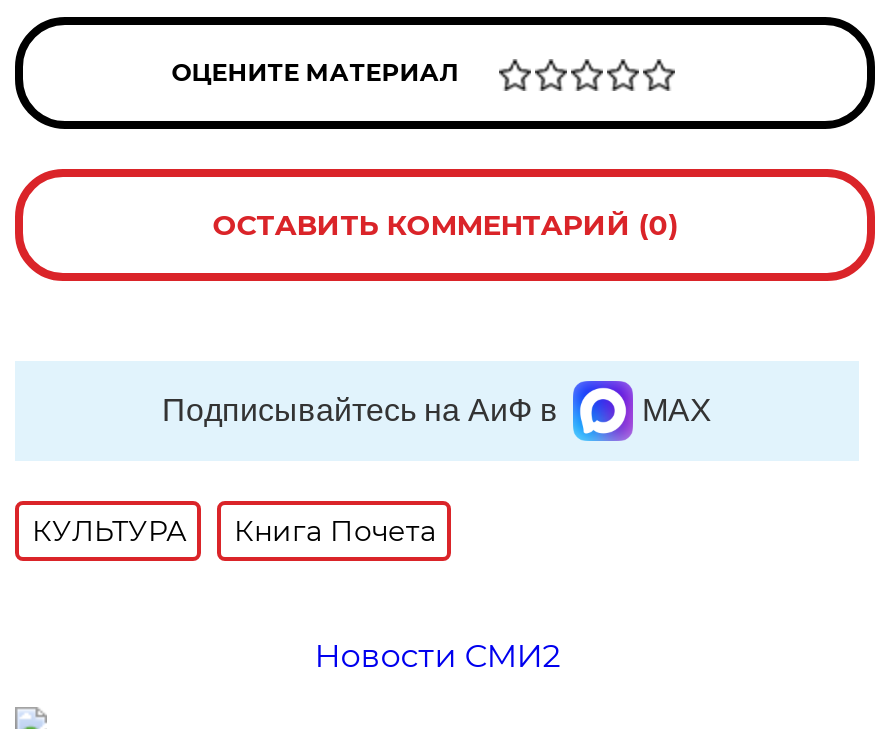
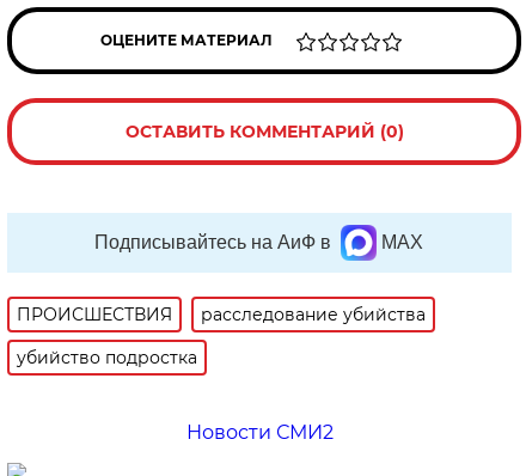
[32,513,436,549] КУЛЬТУРА | Книга Почета -> [17,304,426,368] ПРОИСШЕСТВИЯ | расследование убийства | убийство подростка

